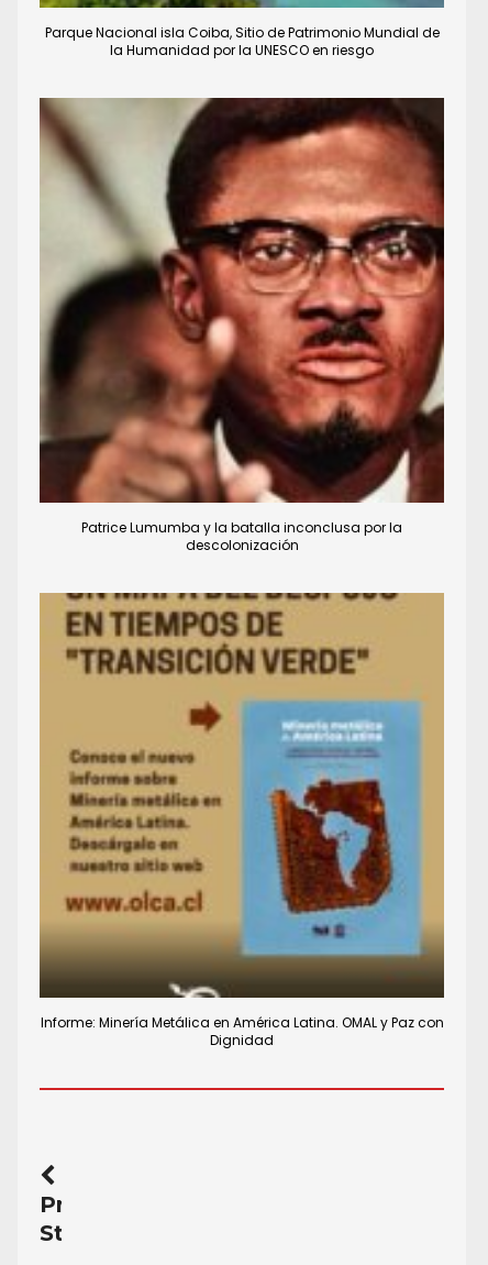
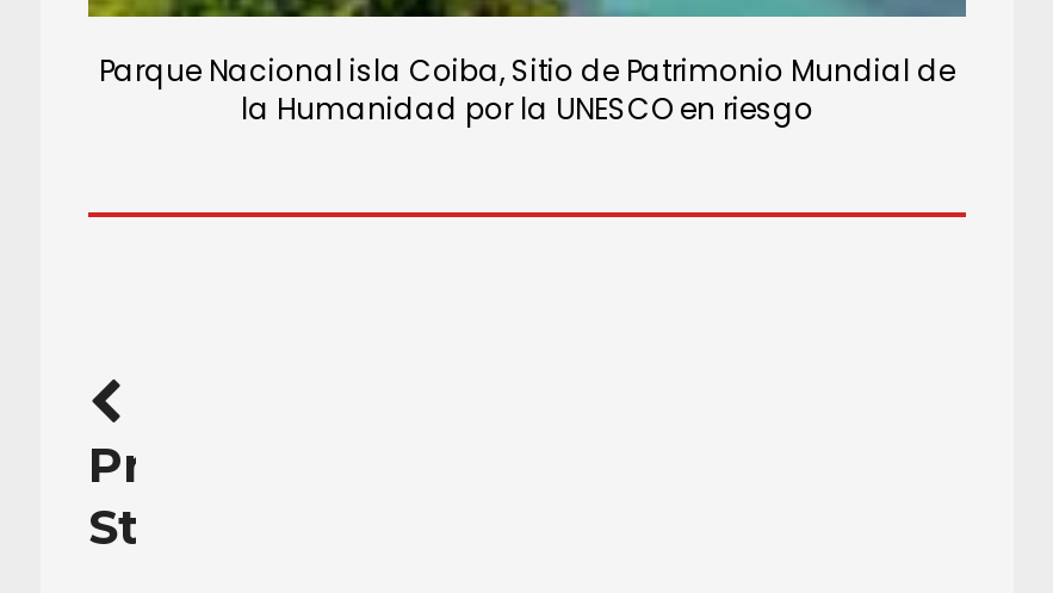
[38,97,445,554] [image] | Patrice Lumumba y la batalla inconclusa por la | descolonización -> none
[40,592,445,1049] [image] | Informe: Minería Metálica en América Latina. OMAL y Paz con | Dignidad -> none

